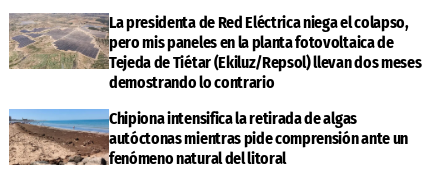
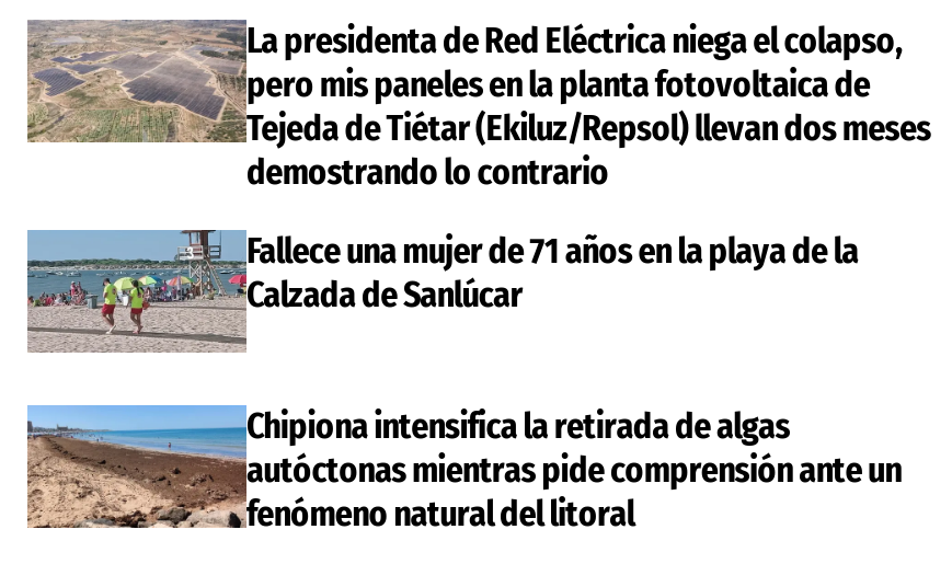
none -> [246,229,858,315] Fallece una mujer de 71 años en la playa de la | Calzada de Sanlúcar

